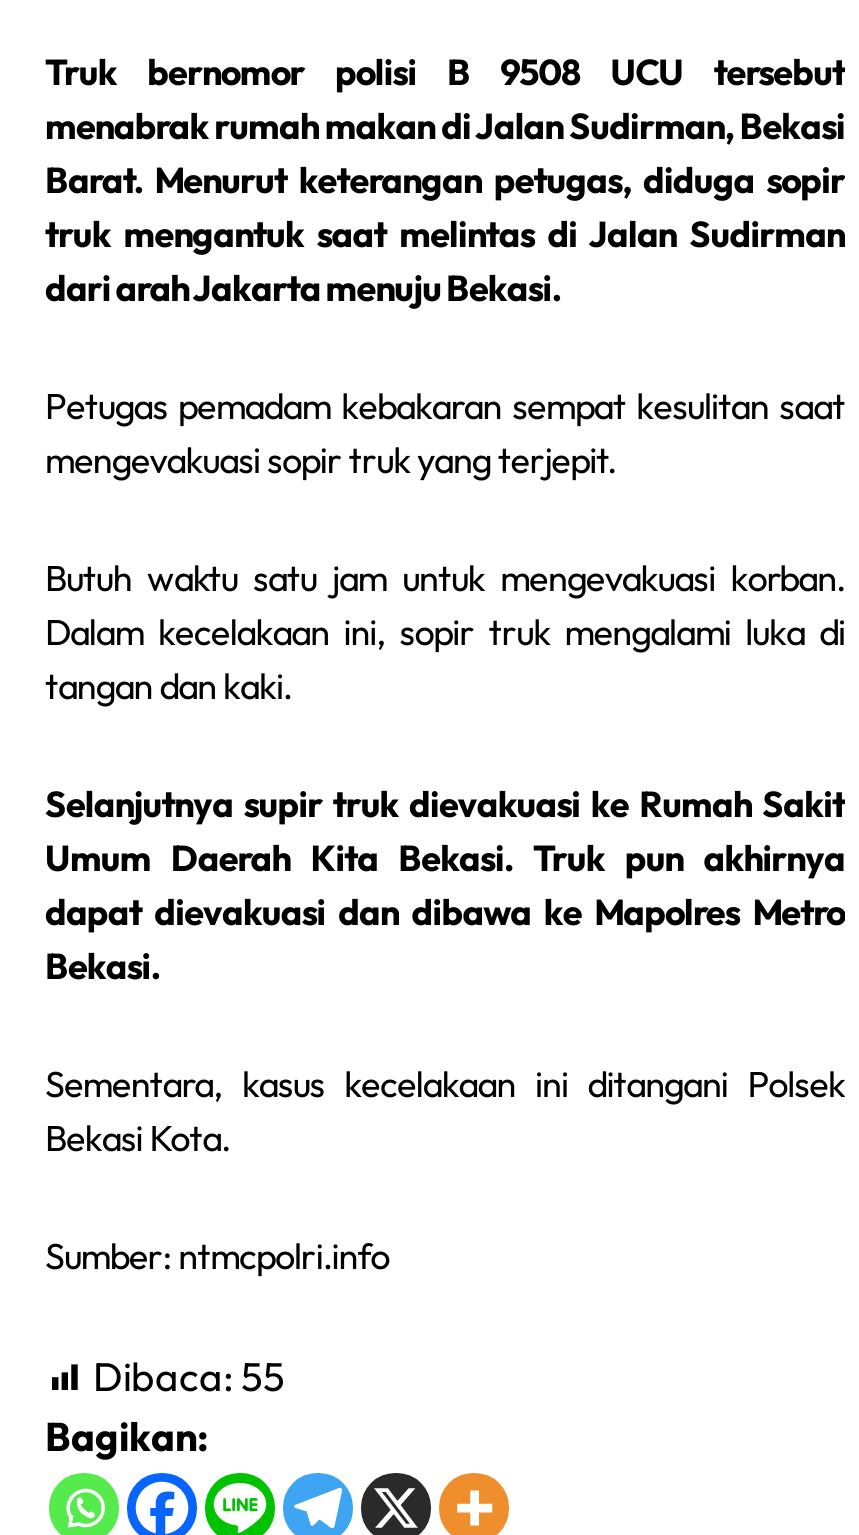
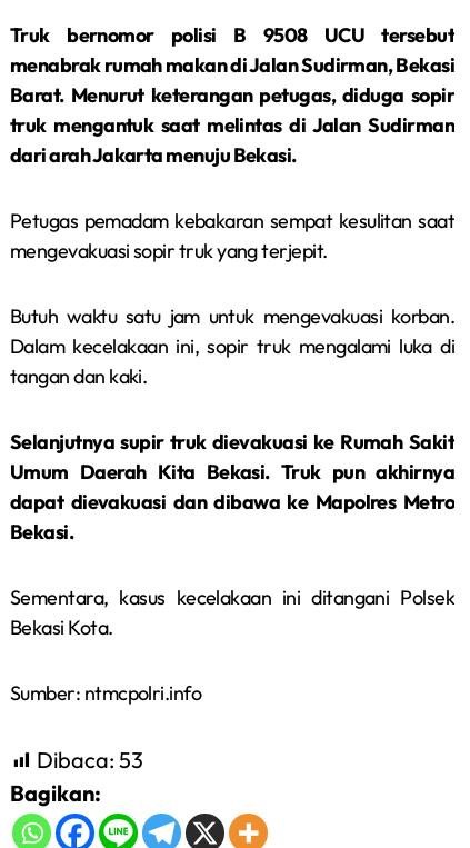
[93,1351,285,1401] Dibaca: 55 -> [37,746,143,774] Dibaca: 53

